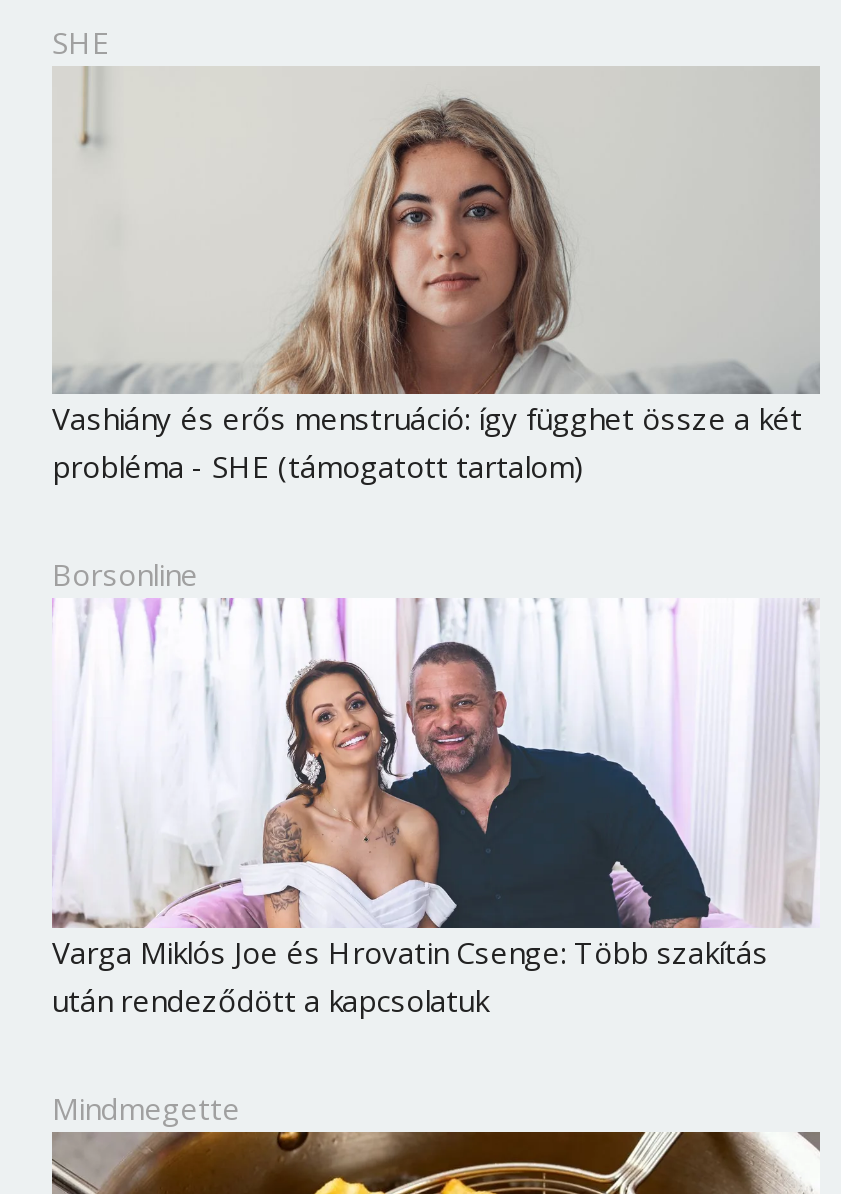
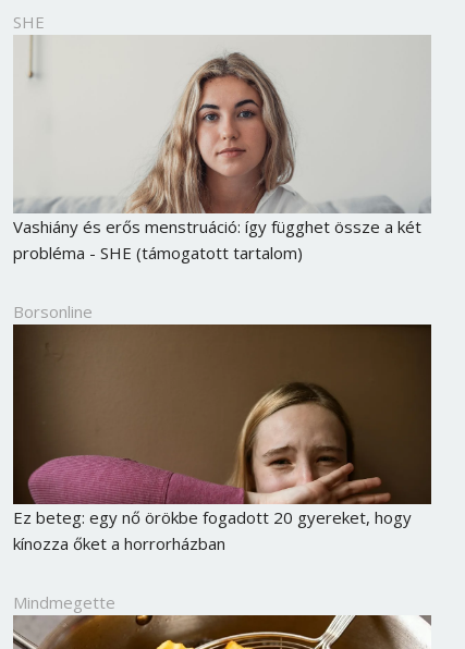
[50,598,820,1020] [image] | Varga Miklós Joe és Hrovatin Csenge: Több szakítás | után rendeződött a kapcsolatuk -> [12,323,432,554] [image] | Ez beteg: egy nő örökbe fogadott 20 gyereket, hogy | kínozza őket a horrorházban

